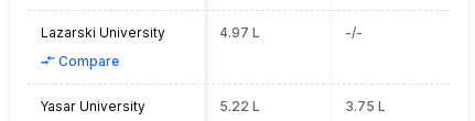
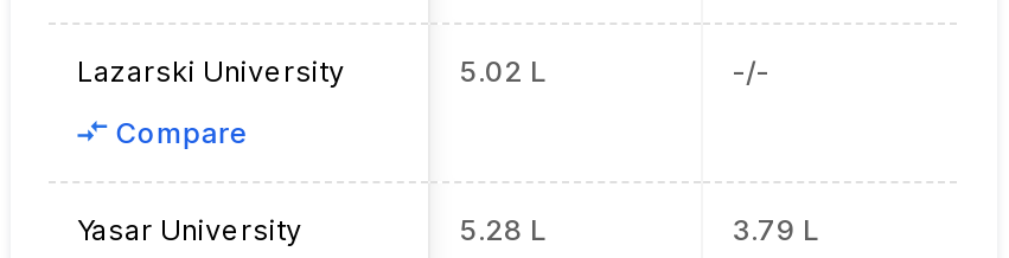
[219,24,260,40] 4.97 L -> [459,52,547,88] 5.02 L
[219,97,260,114] 5.22 L -> [459,211,547,246] 5.28 L
[345,97,386,114] 3.75 L -> [732,211,819,246] 3.79 L

